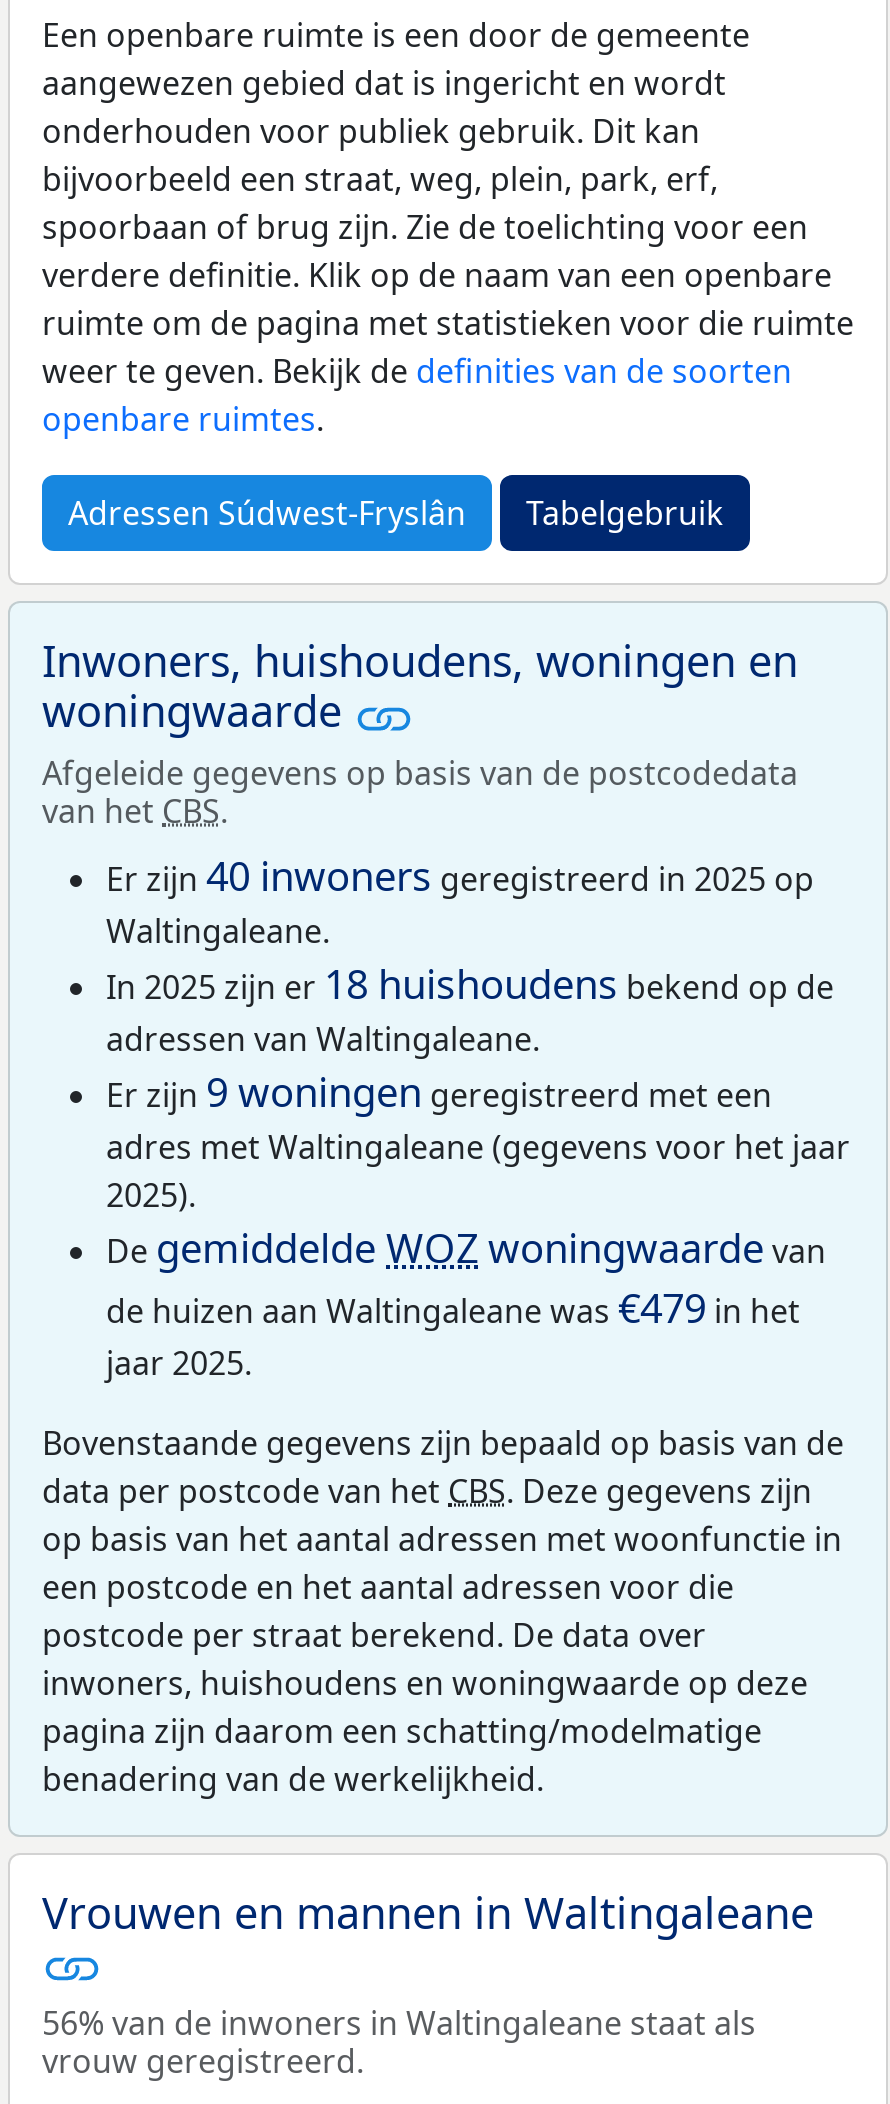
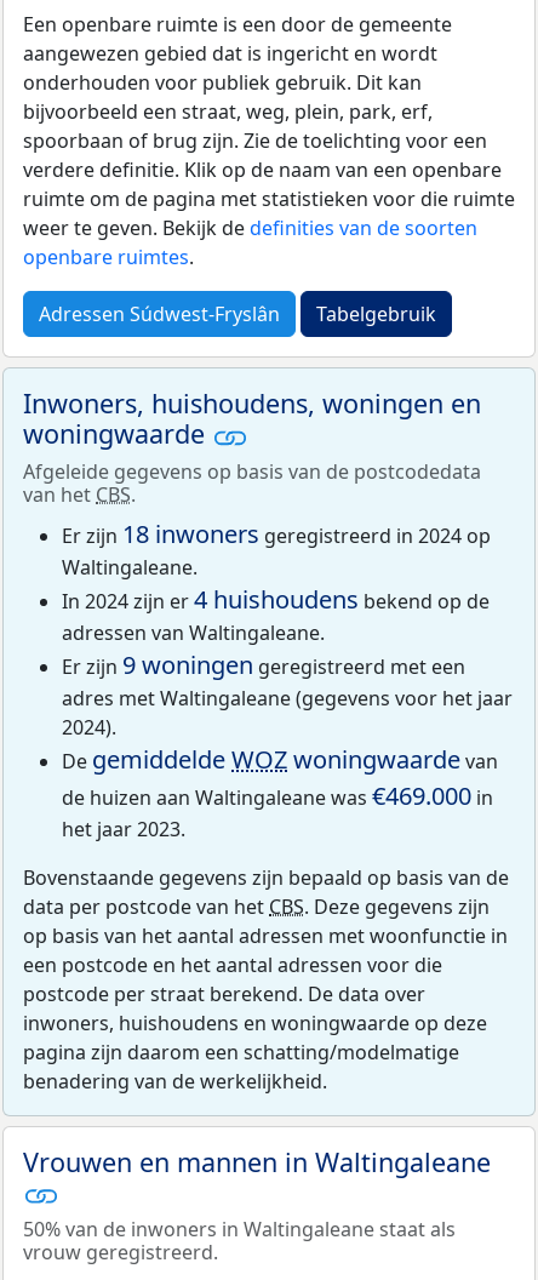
[106,848,814,902] Er zijn 40 inwoners geregistreerd in 2025 op -> [62,517,491,550] Er zijn 18 inwoners geregistreerd in 2024 op
[106,956,834,1010] In 2025 zijn er 18 huishoudens bekend op de -> [62,583,490,615] In 2024 zijn er 4 huishoudens bekend op de
[106,1172,196,1216] 2025). -> [62,714,116,740] 2024).
[106,1280,800,1384] de huizen aan Waltingaleane was €479 in het | jaar 2025. -> [62,779,493,842] de huizen aan Waltingaleane was €469.000 in | het jaar 2023.
[42,2001,756,2045] 56% van de inwoners in Waltingaleane staat als -> [23,1216,456,1242] 50% van de inwoners in Waltingaleane staat als

